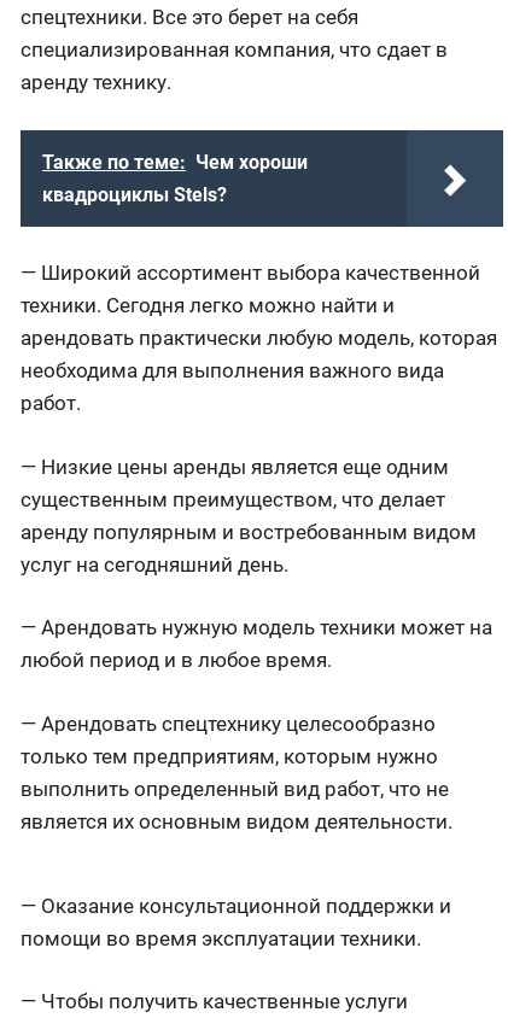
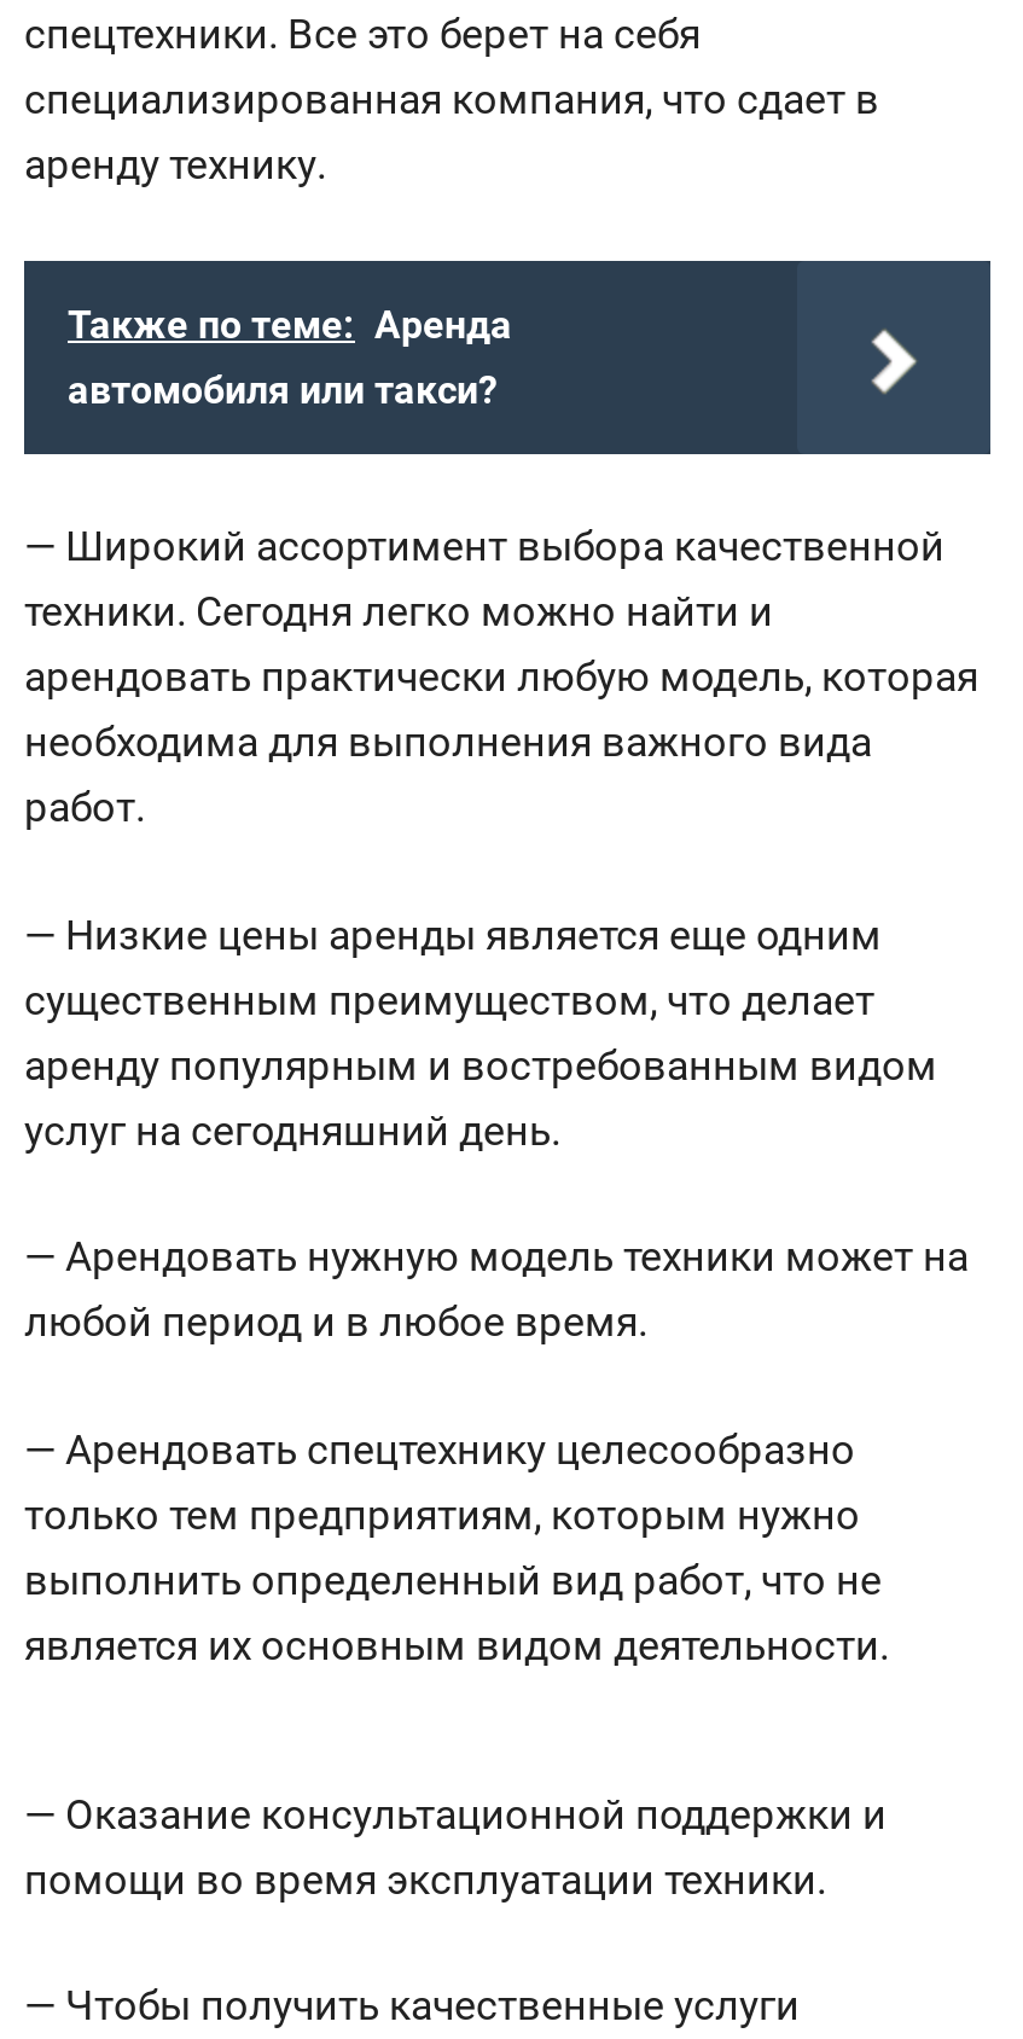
[42,150,308,206] Также по теме: Чем хороши | квадроциклы Stels? -> [68,301,512,412] Также по теме: Аренда | автомобиля или такси?

